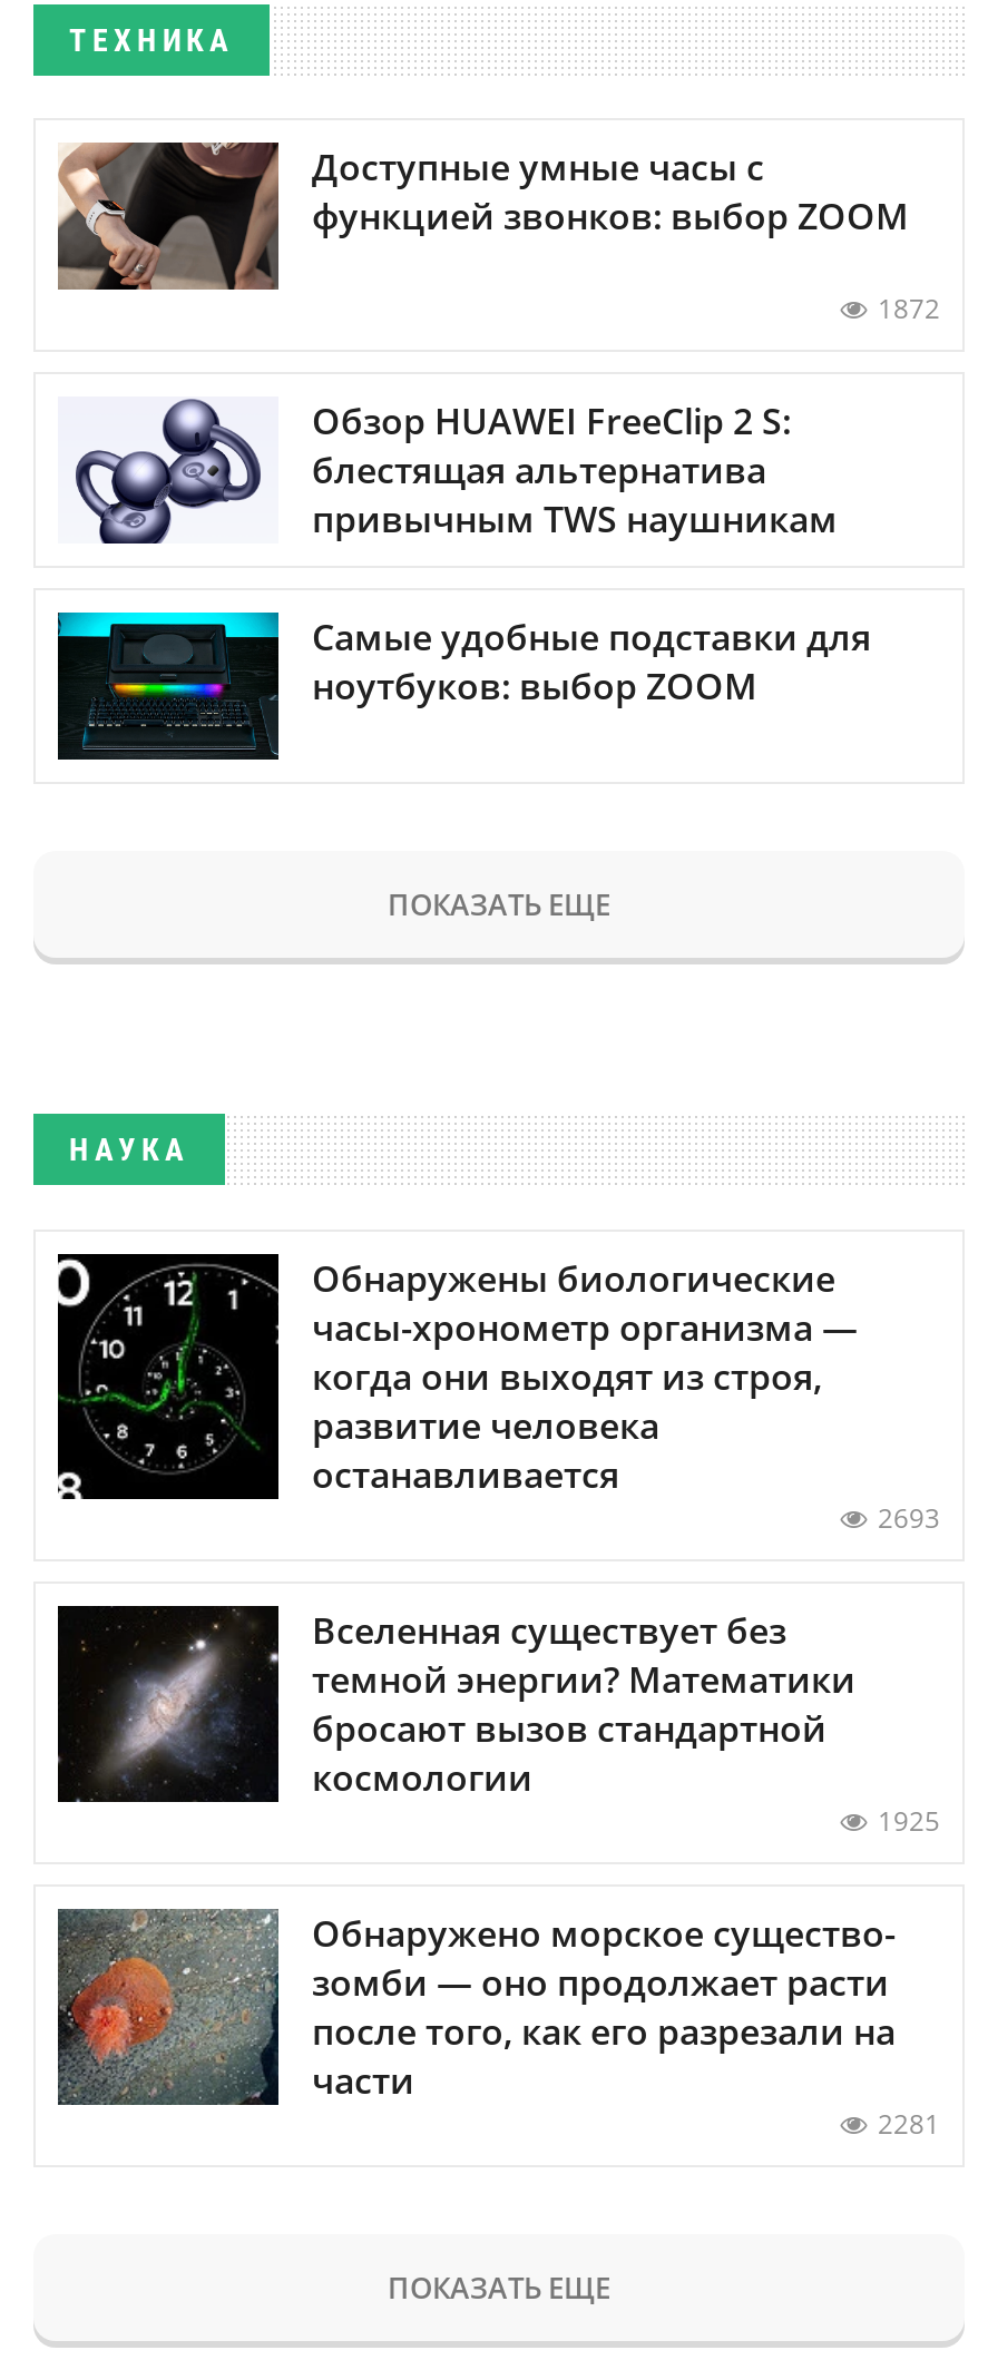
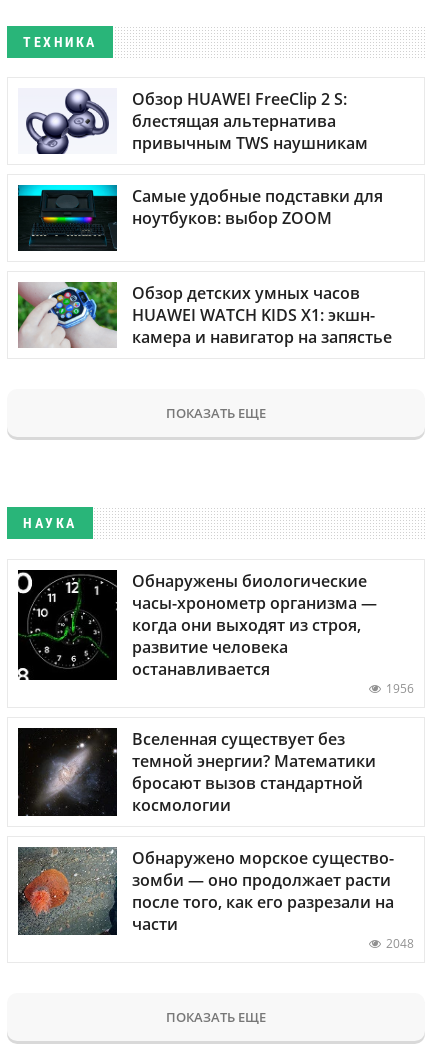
[56,140,940,328] [image] | Доступные умные часы с | функцией звонков: выбор ZOOM | 1872 -> none
moved [71,397,871,712] -> [24,88,383,229]: [image] | Обзор HUAWEI FreeClip 2 S: | блестящая альтернатива | привычным TWS наушникам | Самые удобные подставки для | ноутбуков: выбор ZOOM
none -> [17,281,392,349] [image] | Обзор детских умных часов | HUAWEI WATCH KIDS X1: экшн- | камера и навигатор на запястье
[878,1498,940,1536] 2693 -> [386,680,414,697] 1956
[878,1802,940,1839] 1925 -> none
[878,2105,940,2143] 2281 -> [386,935,414,952] 2048

